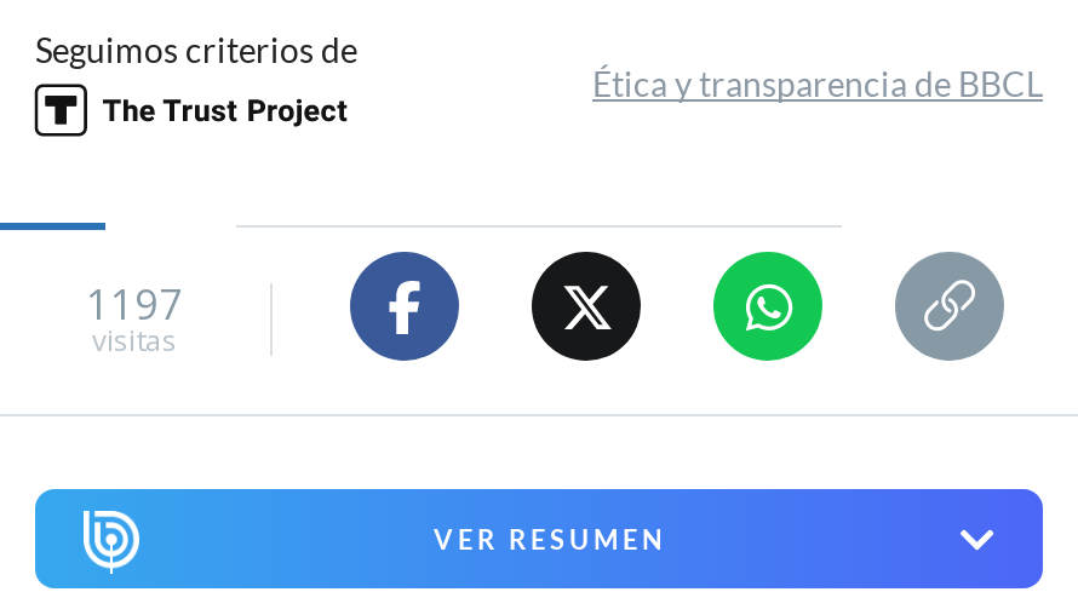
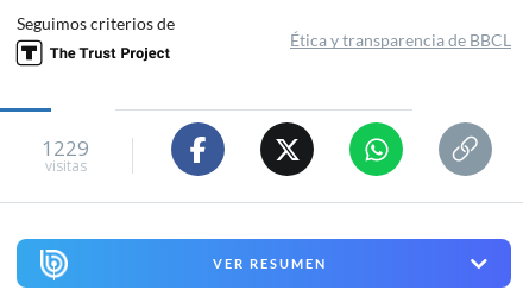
[86,276,183,332] 1197 -> [42,134,89,162] 1229

